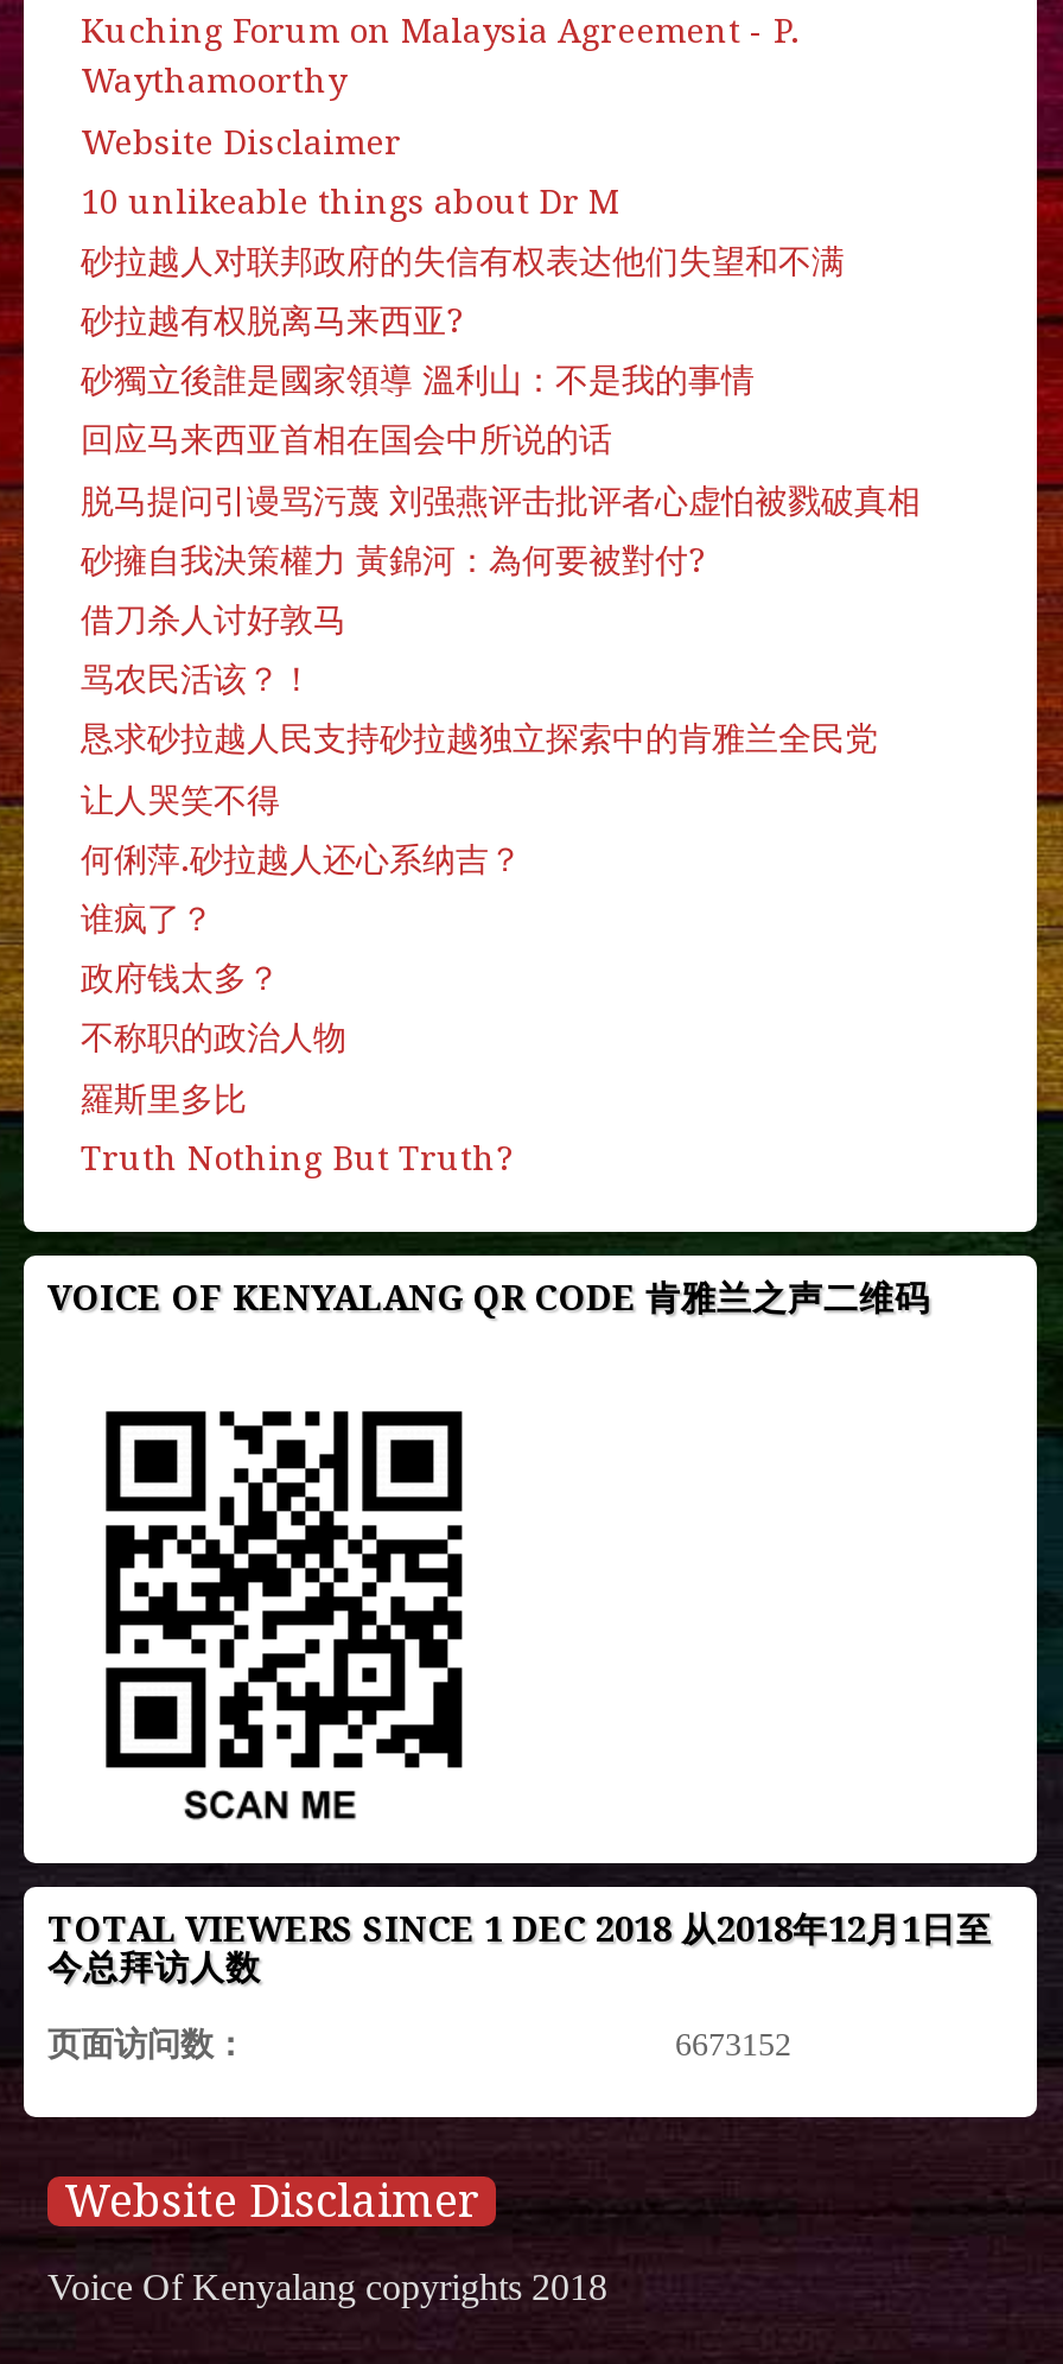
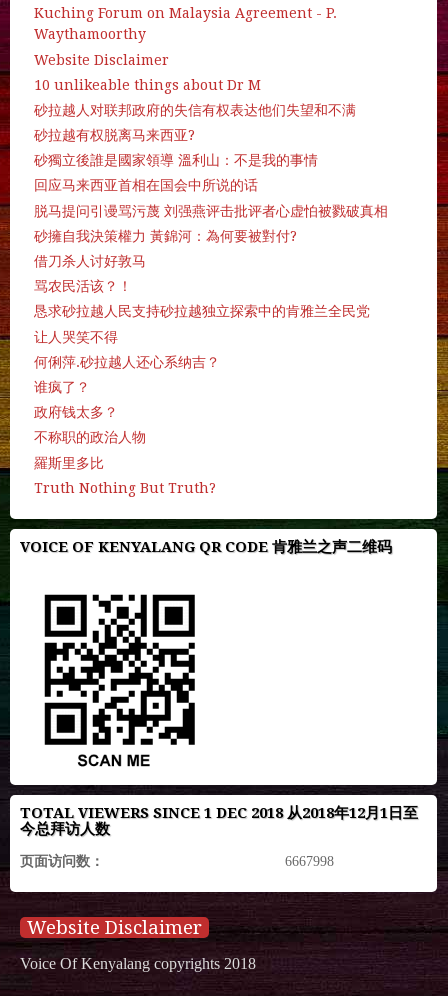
[675,2026,791,2062] 6673152 -> [284,854,333,869] 6667998

